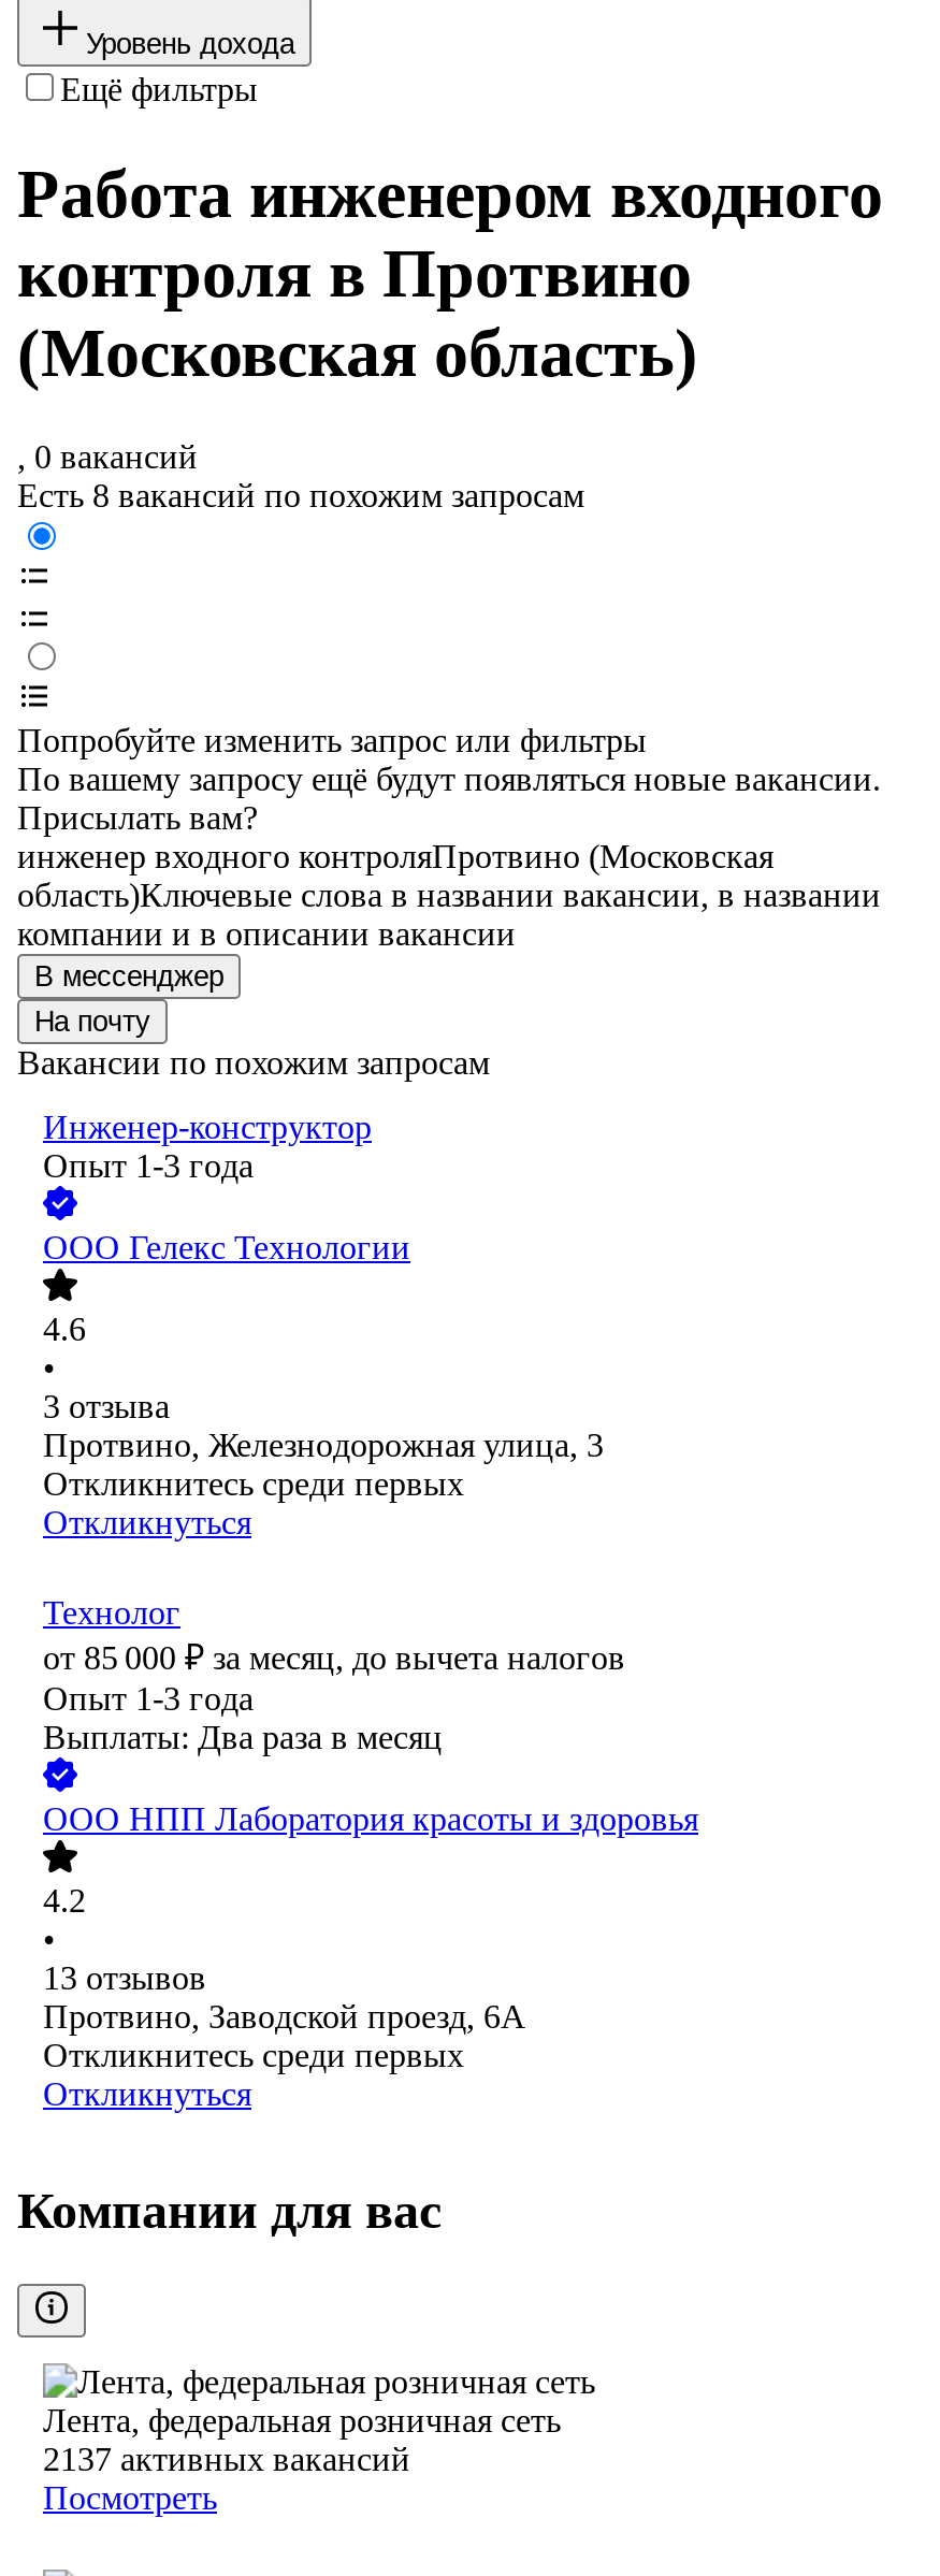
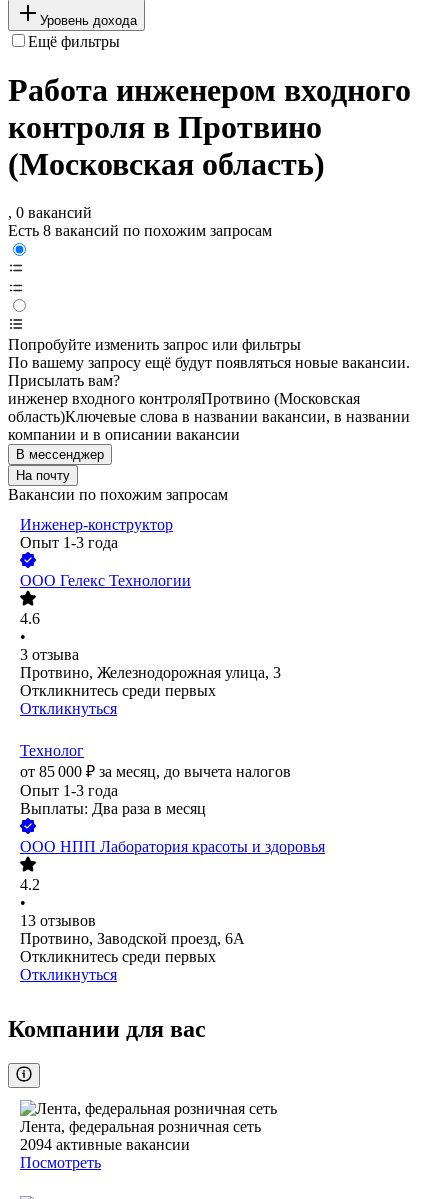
[43,2441,410,2478] 2137 активных вакансий -> [20,1136,190,1153] 2094 активные вакансии

